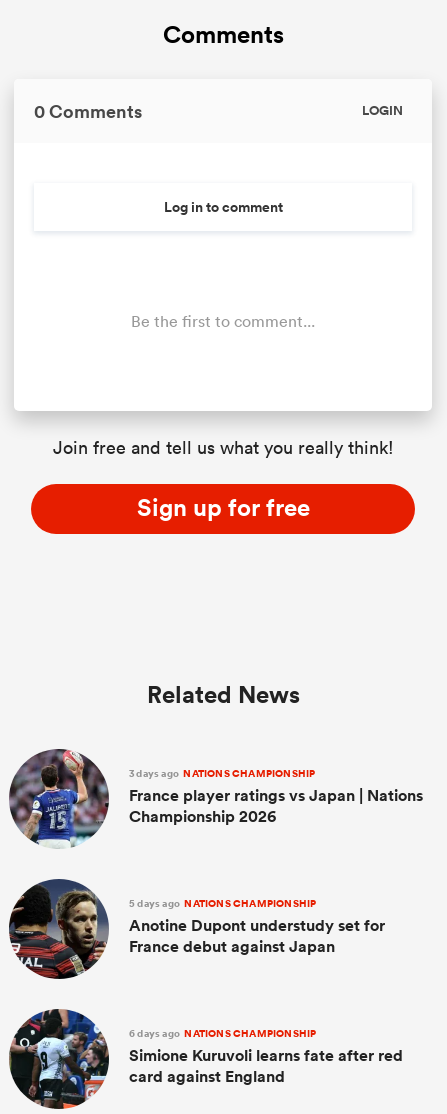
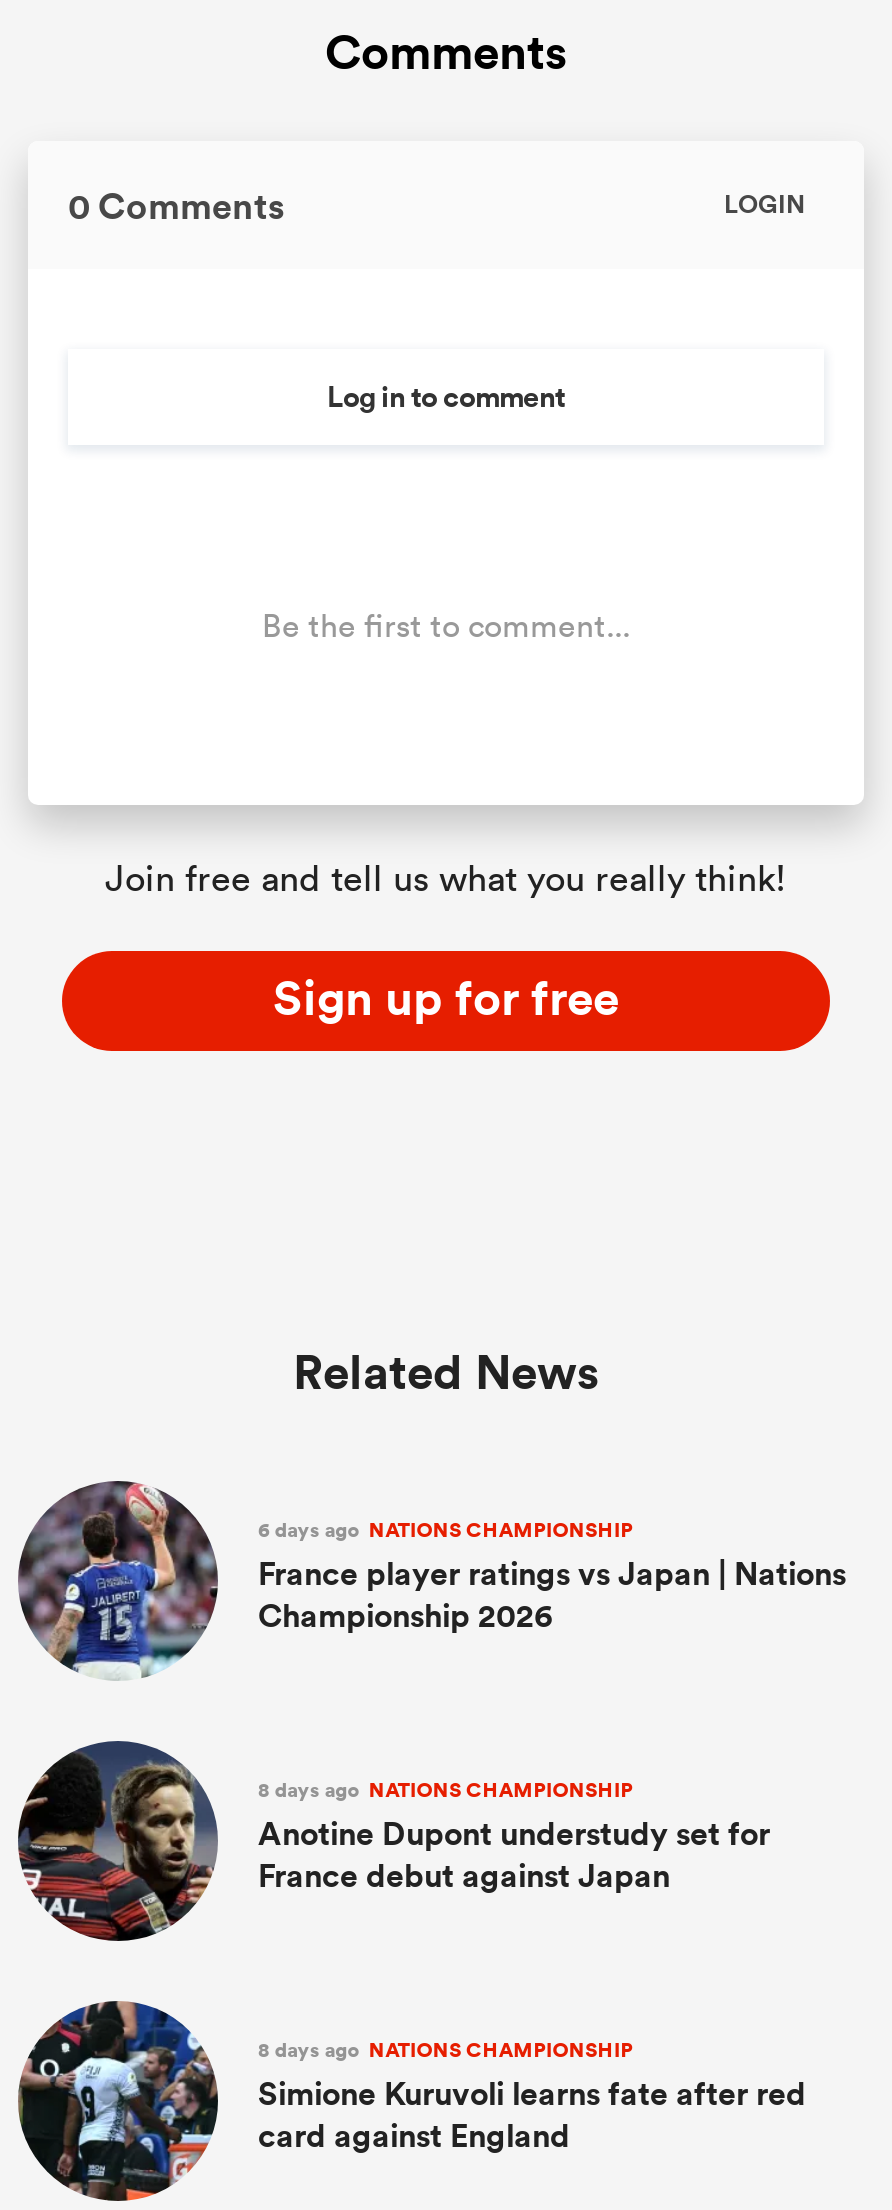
[129,766,315,781] 3 days ago NATIONS CHAMPIONSHIP -> none
[129,896,316,911] 5 days ago NATIONS CHAMPIONSHIP -> [258,1775,633,1805] 8 days ago NATIONS CHAMPIONSHIP
none -> [258,2035,633,2065] 8 days ago NATIONS CHAMPIONSHIP
moved [129,1026,316,1041] -> [258,1515,633,1545]: 6 days ago NATIONS CHAMPIONSHIP

